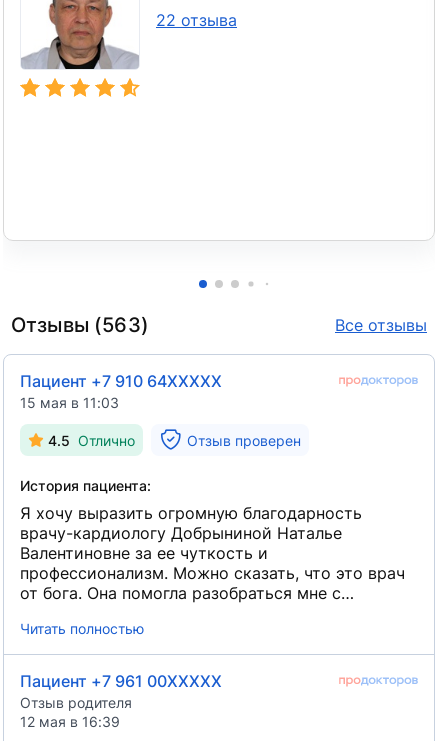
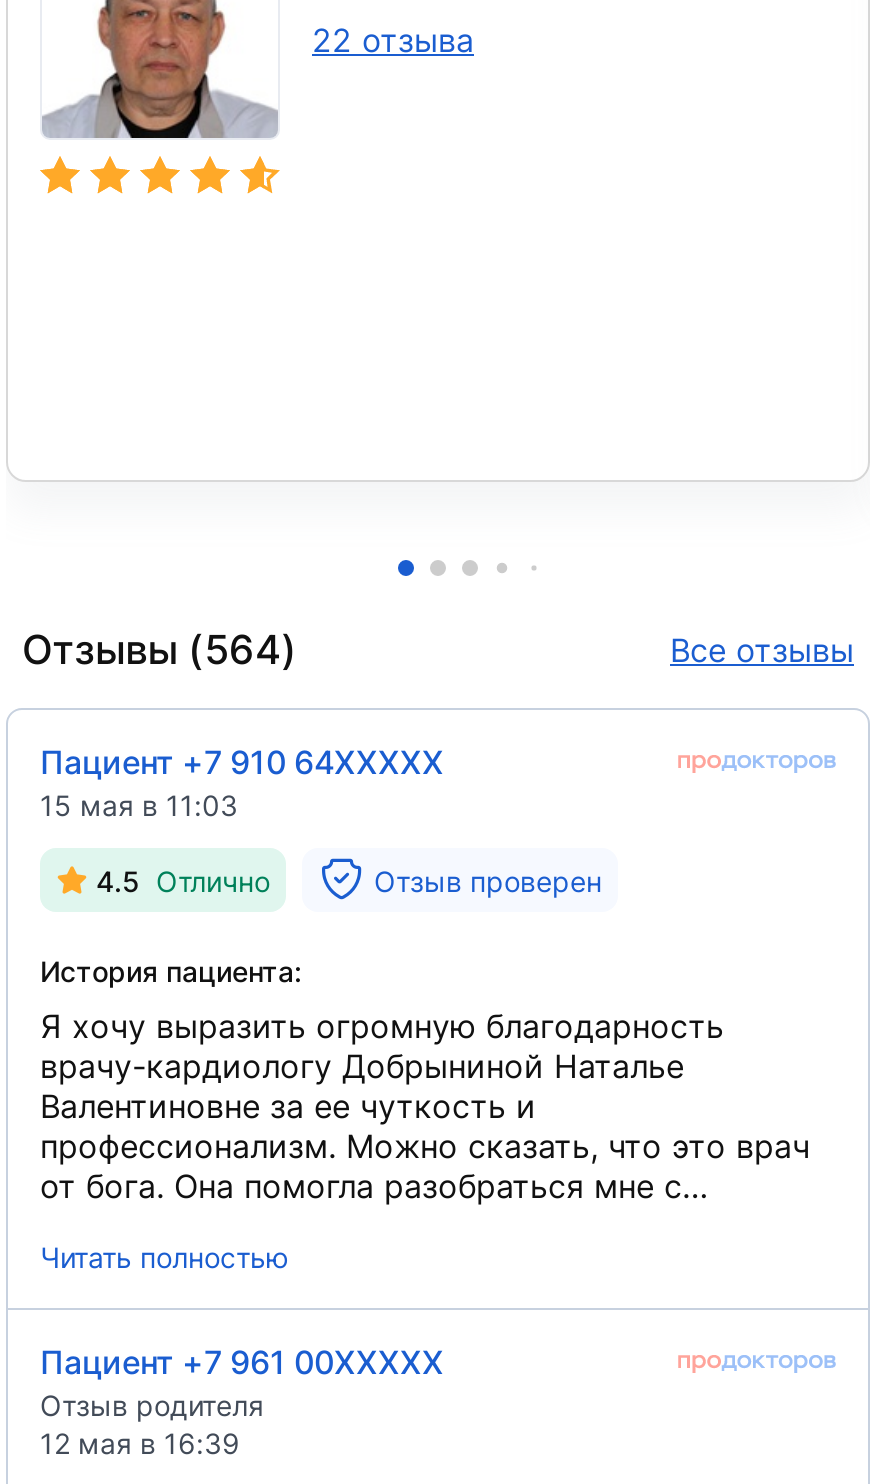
[11,313,149,337] Отзывы (563) -> [22,626,298,674] Отзывы (564)

